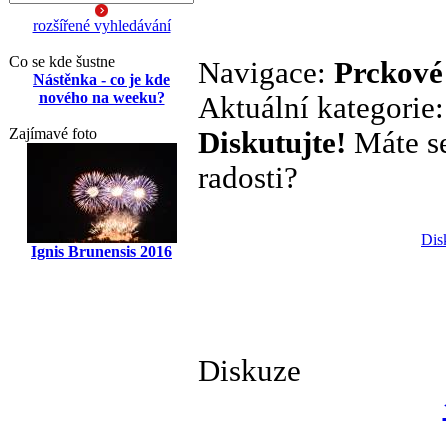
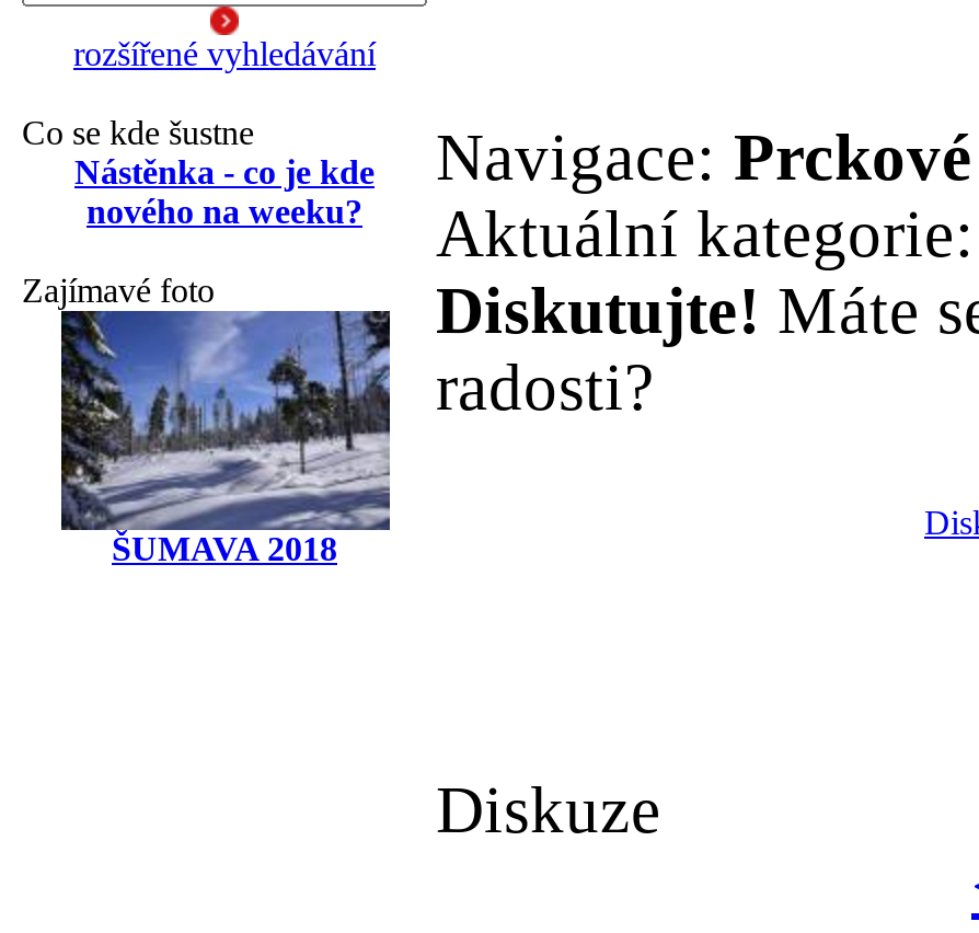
[27,142,178,260] [image] | Ignis Brunensis 2016 -> [59,309,392,567] [image] | ŠUMAVA 2018

